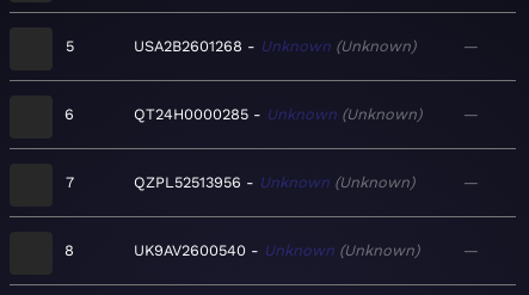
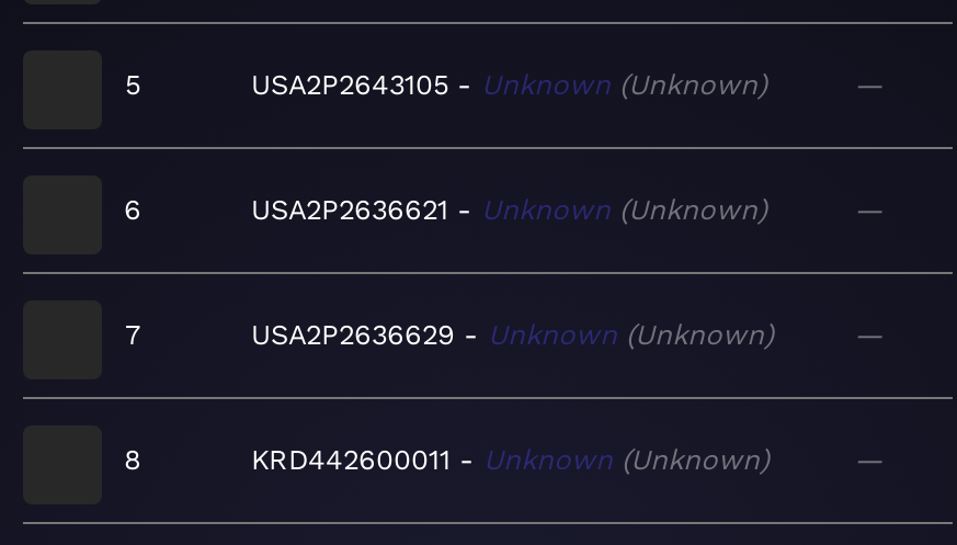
[134,38,242,55] USA2B2601268 -> [251,69,448,102] USA2P2643105
[134,106,248,123] QT24H0000285 -> [251,194,448,227] USA2P2636621
[134,174,241,192] QZPL52513956 -> [251,319,455,352] USA2P2636629
[134,242,246,260] UK9AV2600540 -> [251,444,451,477] KRD442600011

